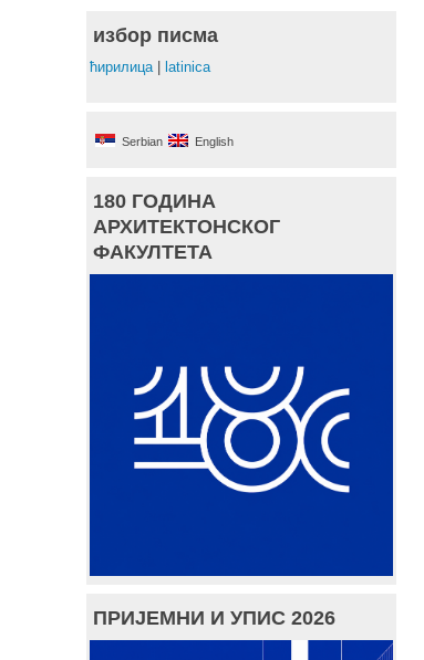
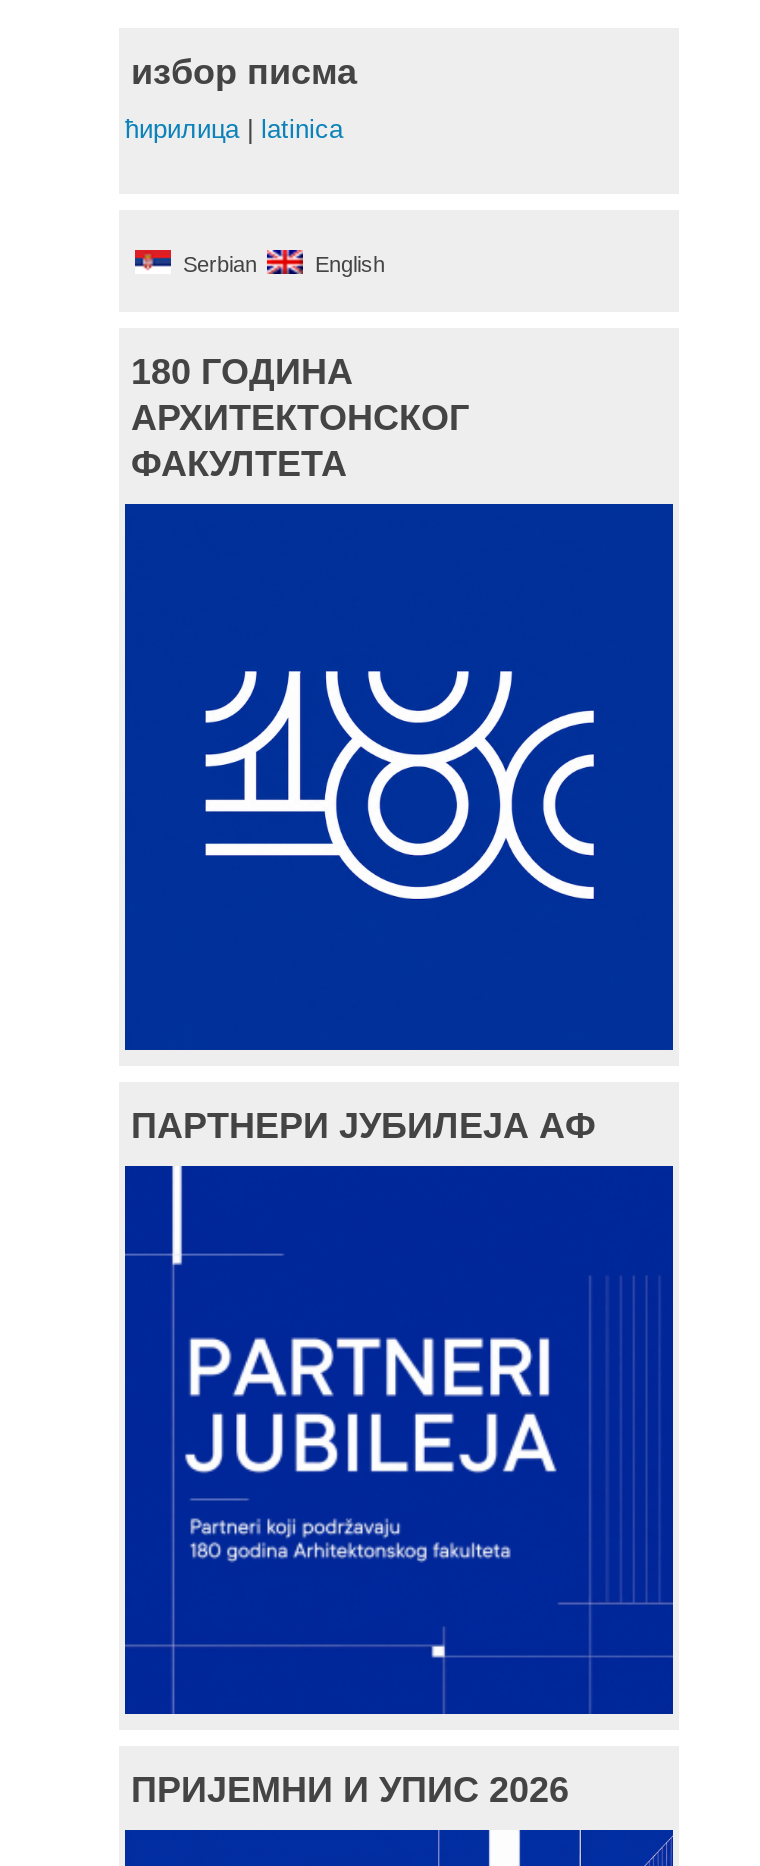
none -> [131,1106,595,1146] ПАРТНЕРИ ЈУБИЛЕЈА АФ
none -> [165,1168,555,1708] [image]

